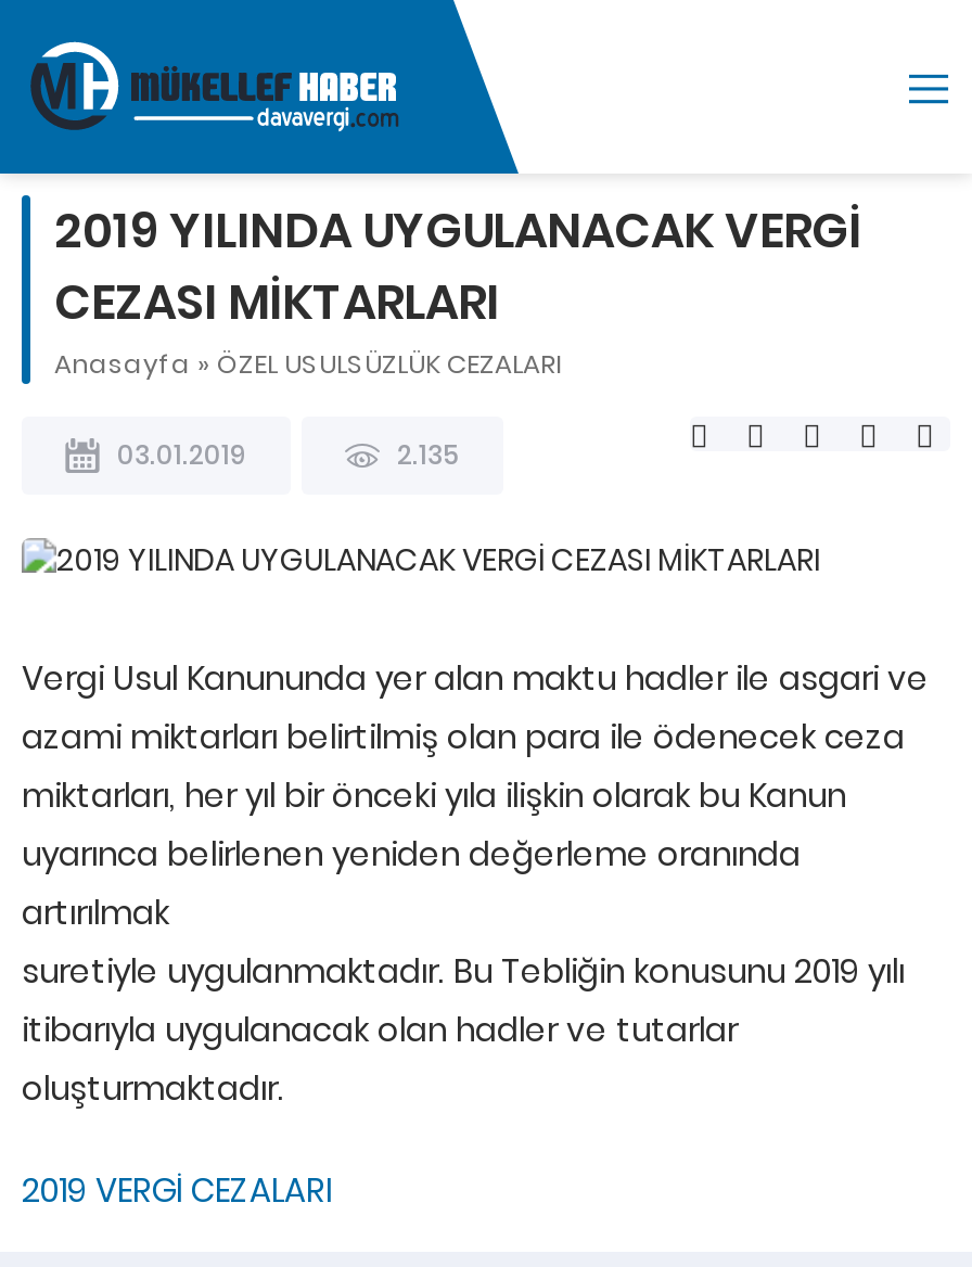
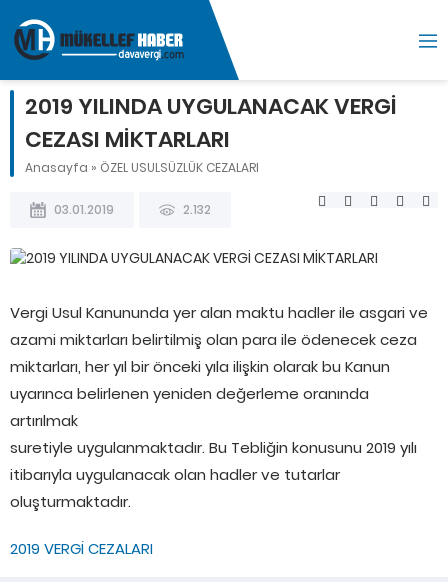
[397,436,460,473] 2.135 -> [183,201,211,218] 2.132

